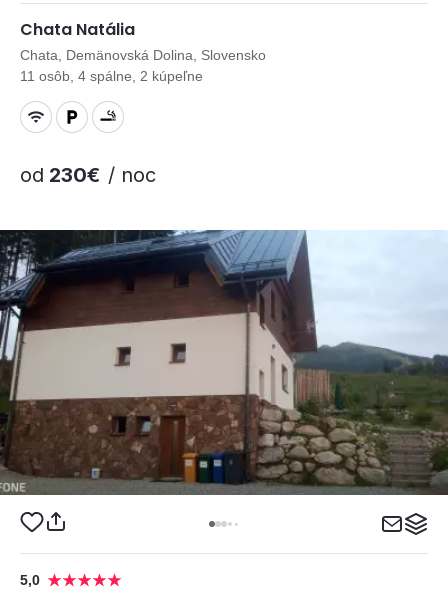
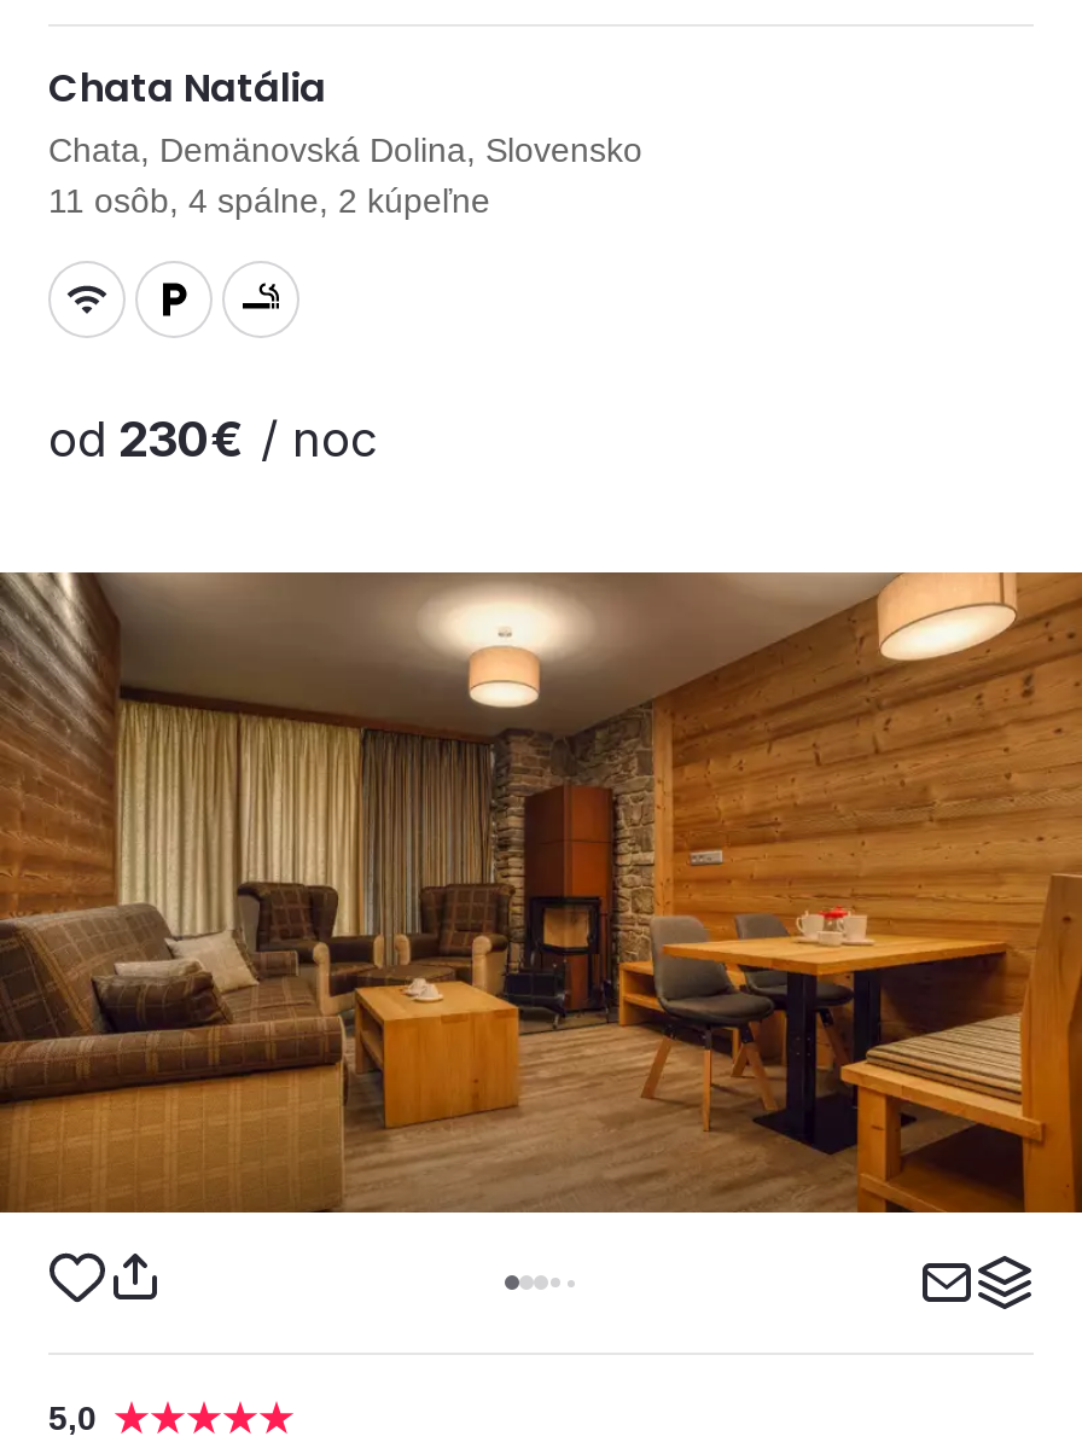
[3,229,445,495] [image] -> [7,570,1075,1213] [image]

